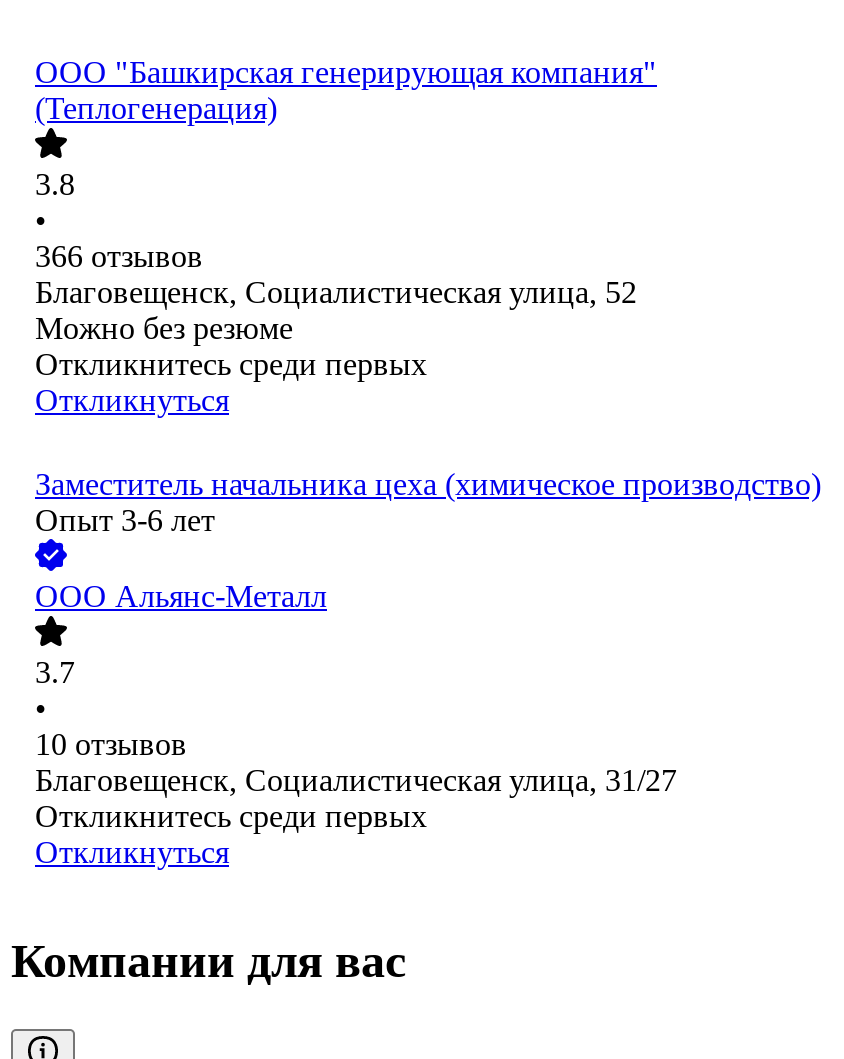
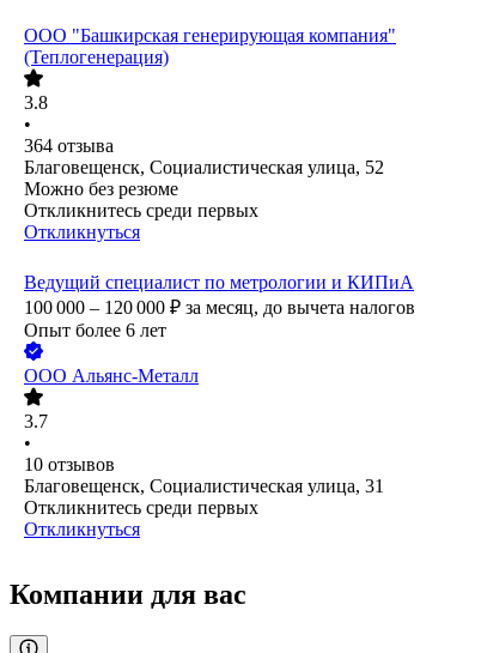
[35,240,203,274] 366 отзывов -> [24,136,114,156] 364 отзыва
[35,468,821,538] Заместитель начальника цеха (химическое производство) | Опыт 3-6 лет -> [24,273,415,341] Ведущий специалист по метрологии и КИПиА | 100 000 – 120 000 ₽ за месяц, до вычета налогов | Опыт более 6 лет
[35,764,677,798] Благовещенск, Социалистическая улица, 31/27 -> [24,476,384,497] Благовещенск, Социалистическая улица, 31

